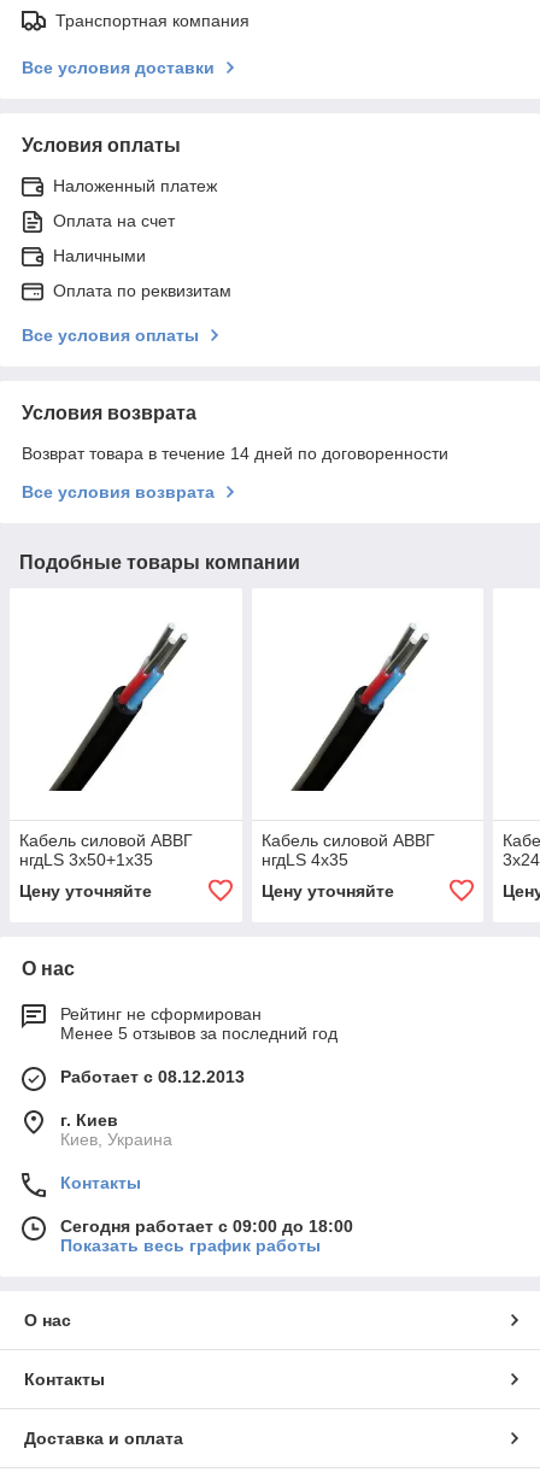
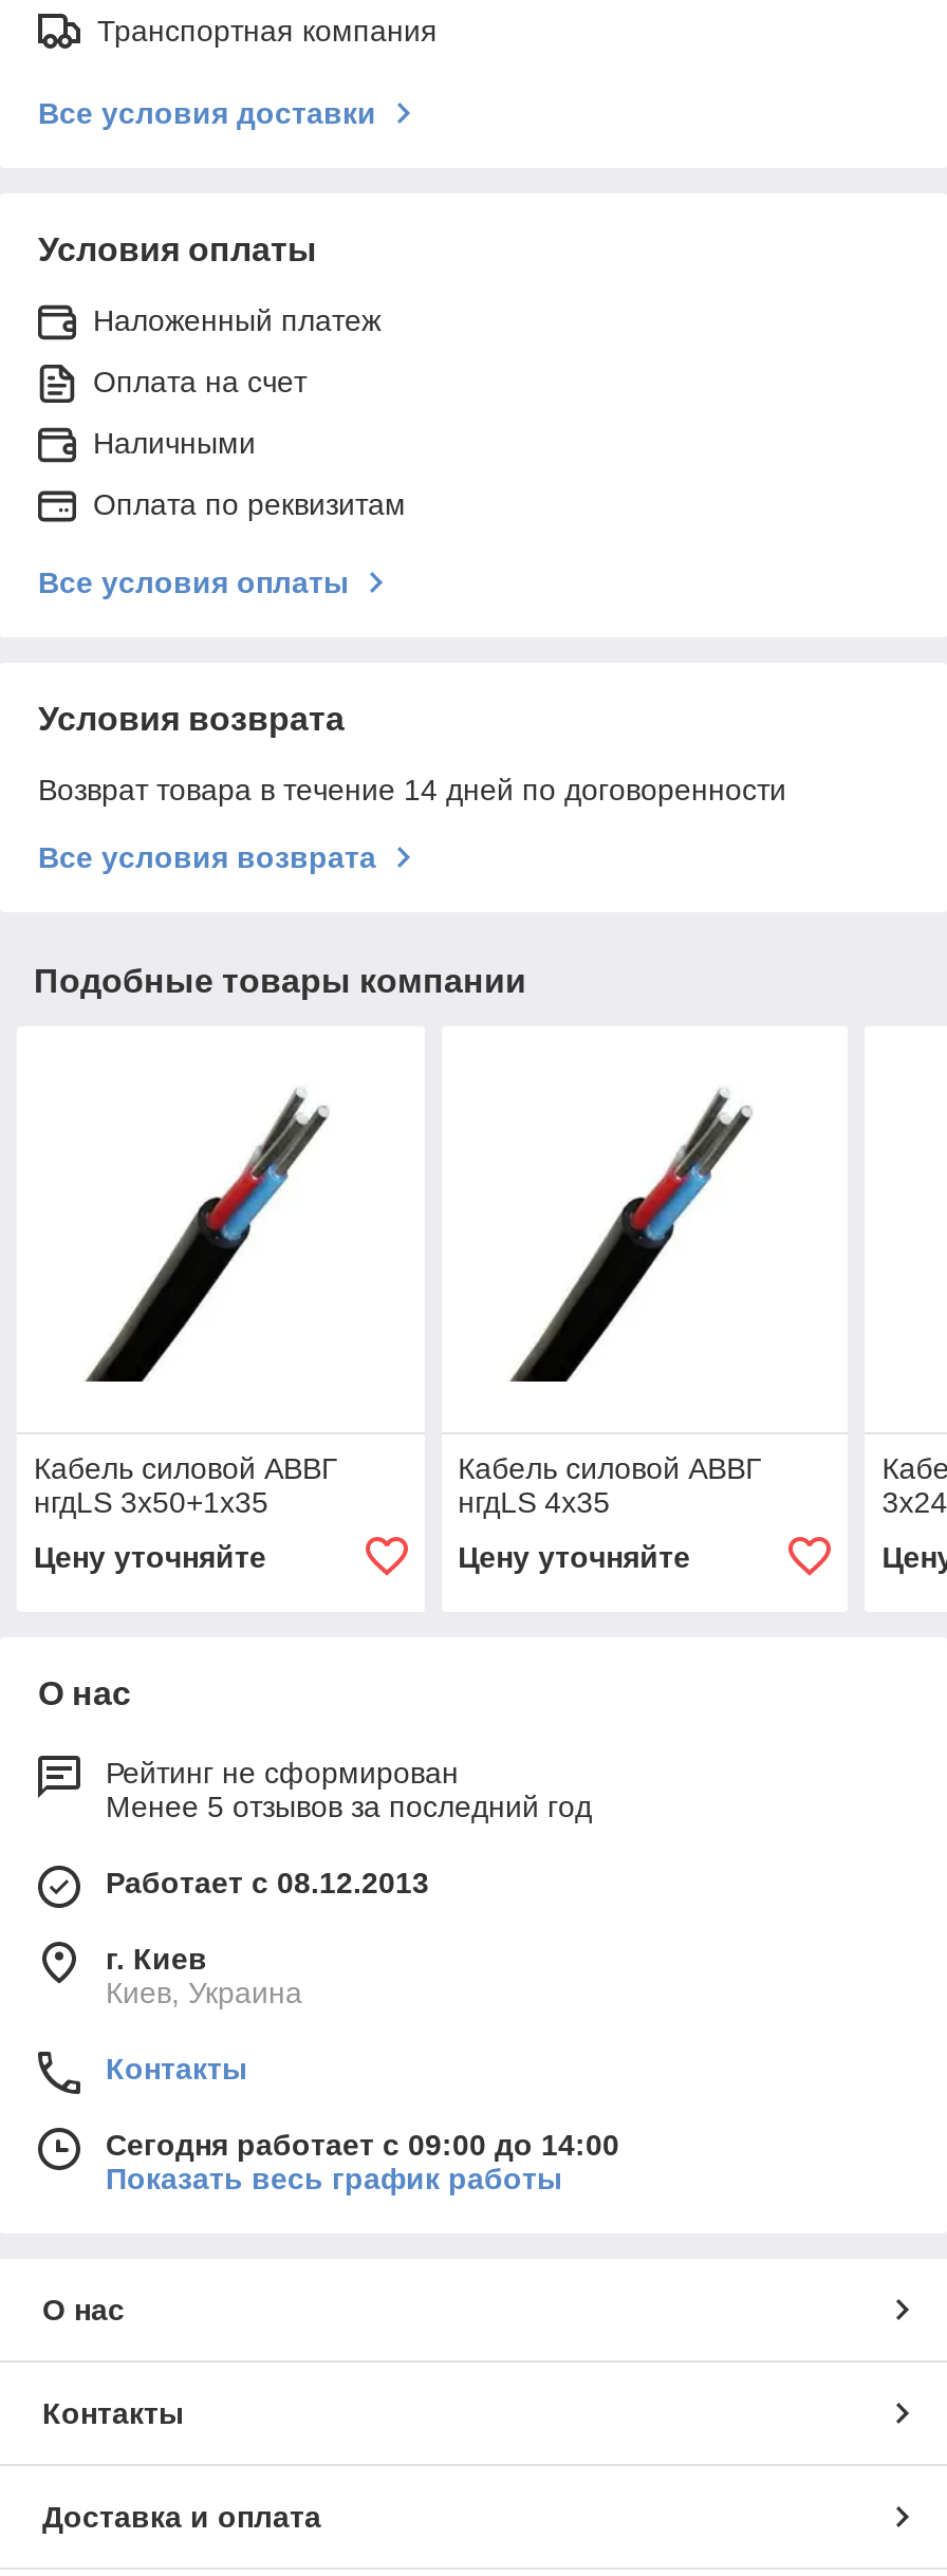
[60,1217,353,1236] Сегодня работает с 09:00 до 18:00 -> [106,2129,619,2162] Сегодня работает с 09:00 до 14:00

